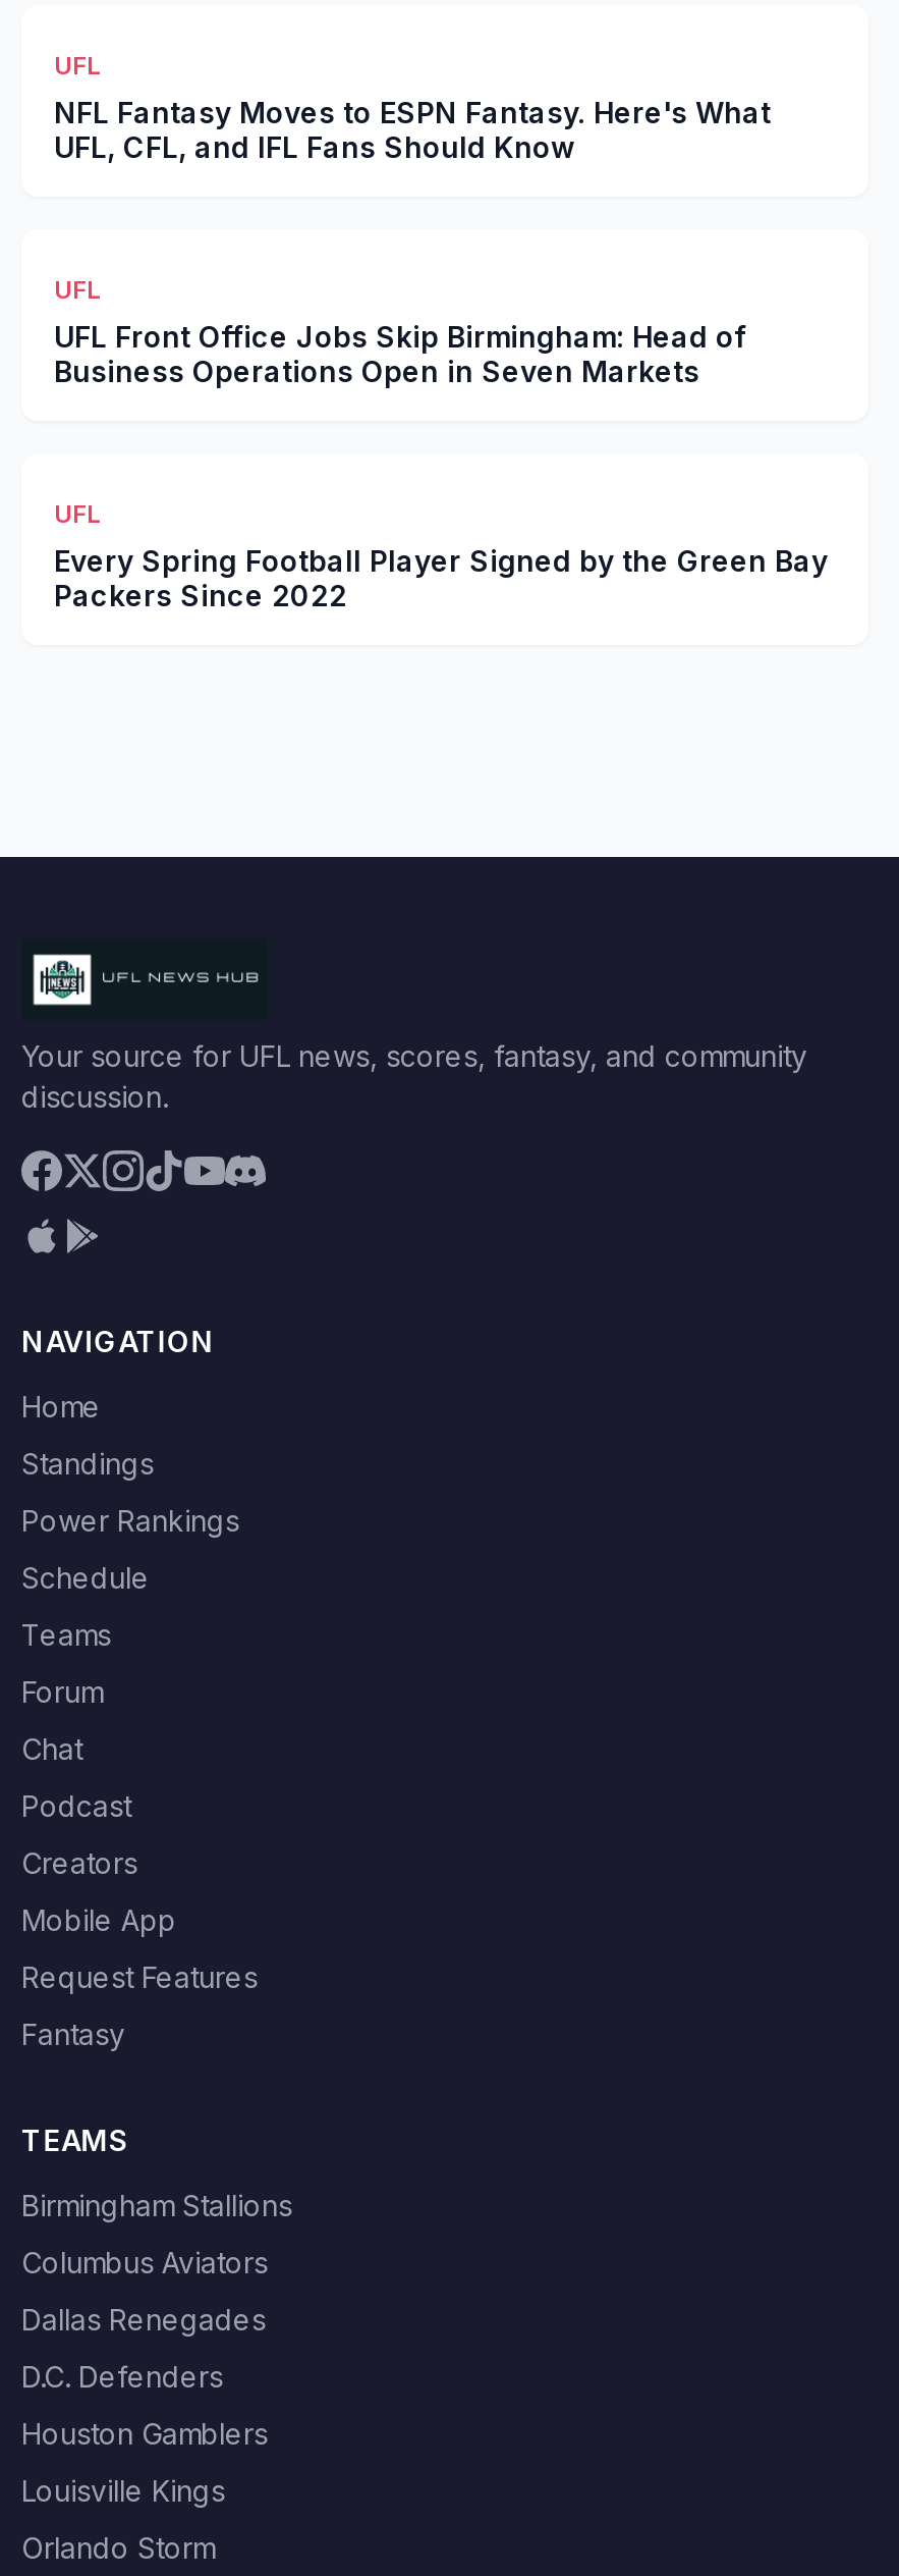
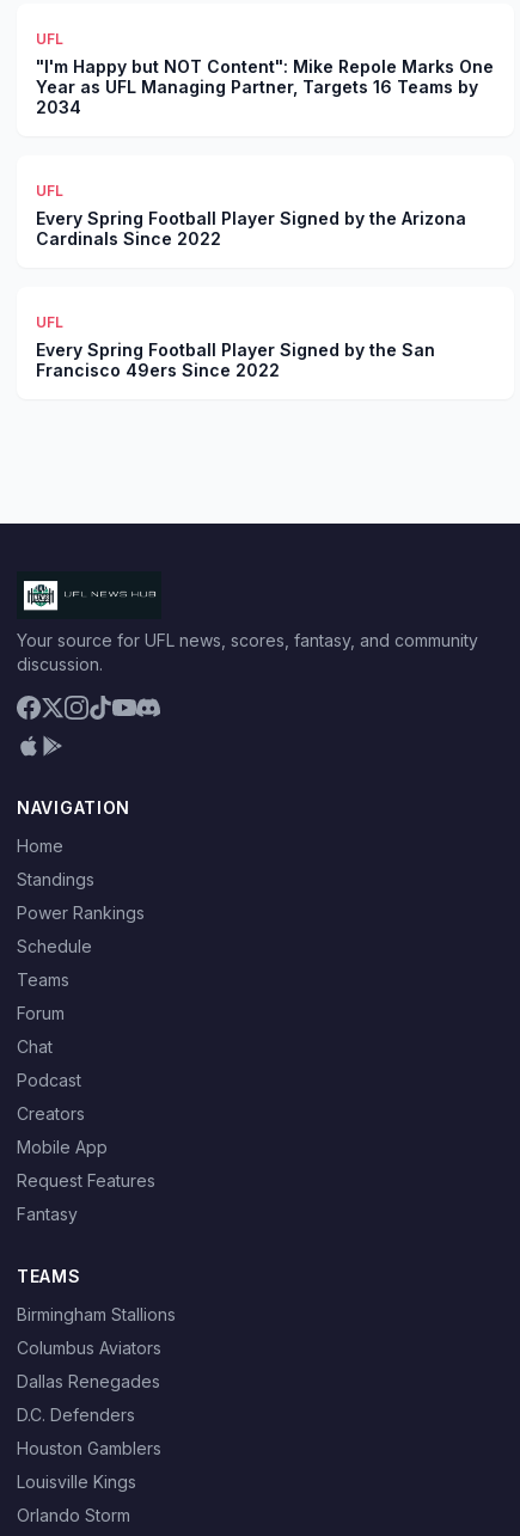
[54,96,771,165] NFL Fantasy Moves to ESPN Fantasy. Here's What | UFL, CFL, and IFL Fans Should Know -> [36,57,494,118] "I'm Happy but NOT Content": Mike Repole Marks One | Year as UFL Managing Partner, Targets 16 Teams by | 2034
[54,320,746,389] UFL Front Office Jobs Skip Birmingham: Head of | Business Operations Open in Seven Markets -> [36,208,466,249] Every Spring Football Player Signed by the Arizona | Cardinals Since 2022
[54,544,828,613] Every Spring Football Player Signed by the Green Bay | Packers Since 2022 -> [36,340,435,381] Every Spring Football Player Signed by the San | Francisco 49ers Since 2022

